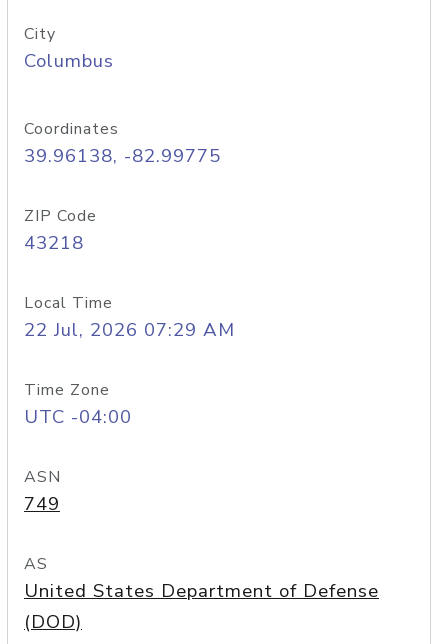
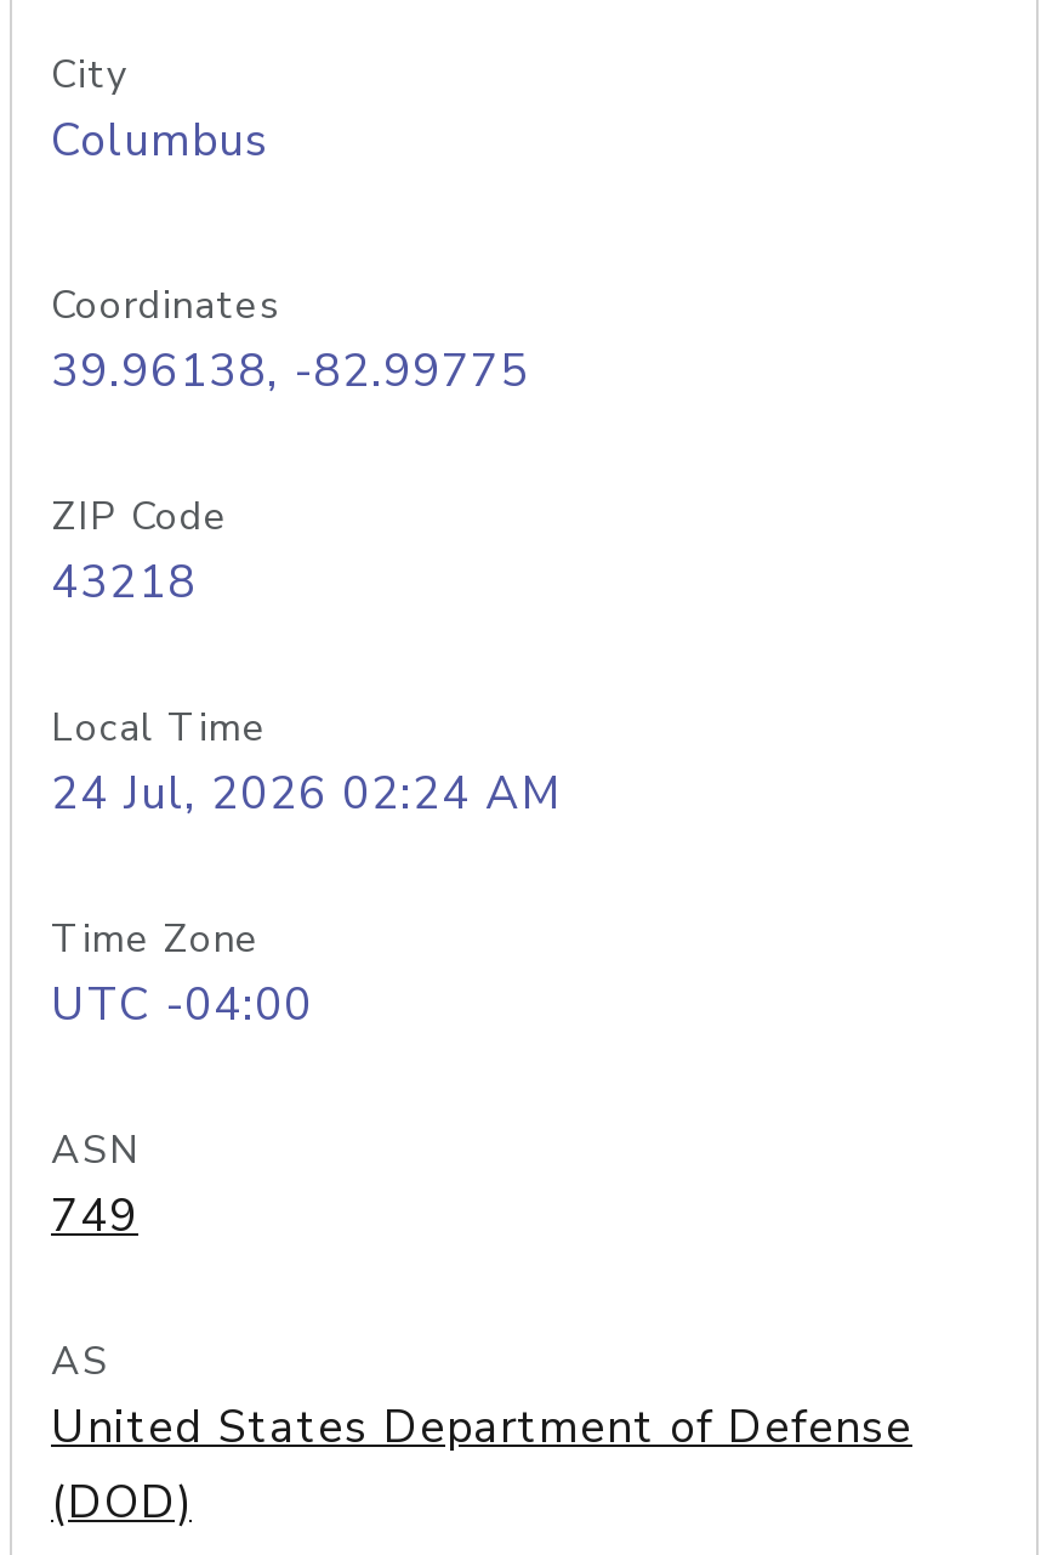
[24,317,235,343] 22 Jul, 2026 07:29 AM -> [51,762,563,825] 24 Jul, 2026 02:24 AM

